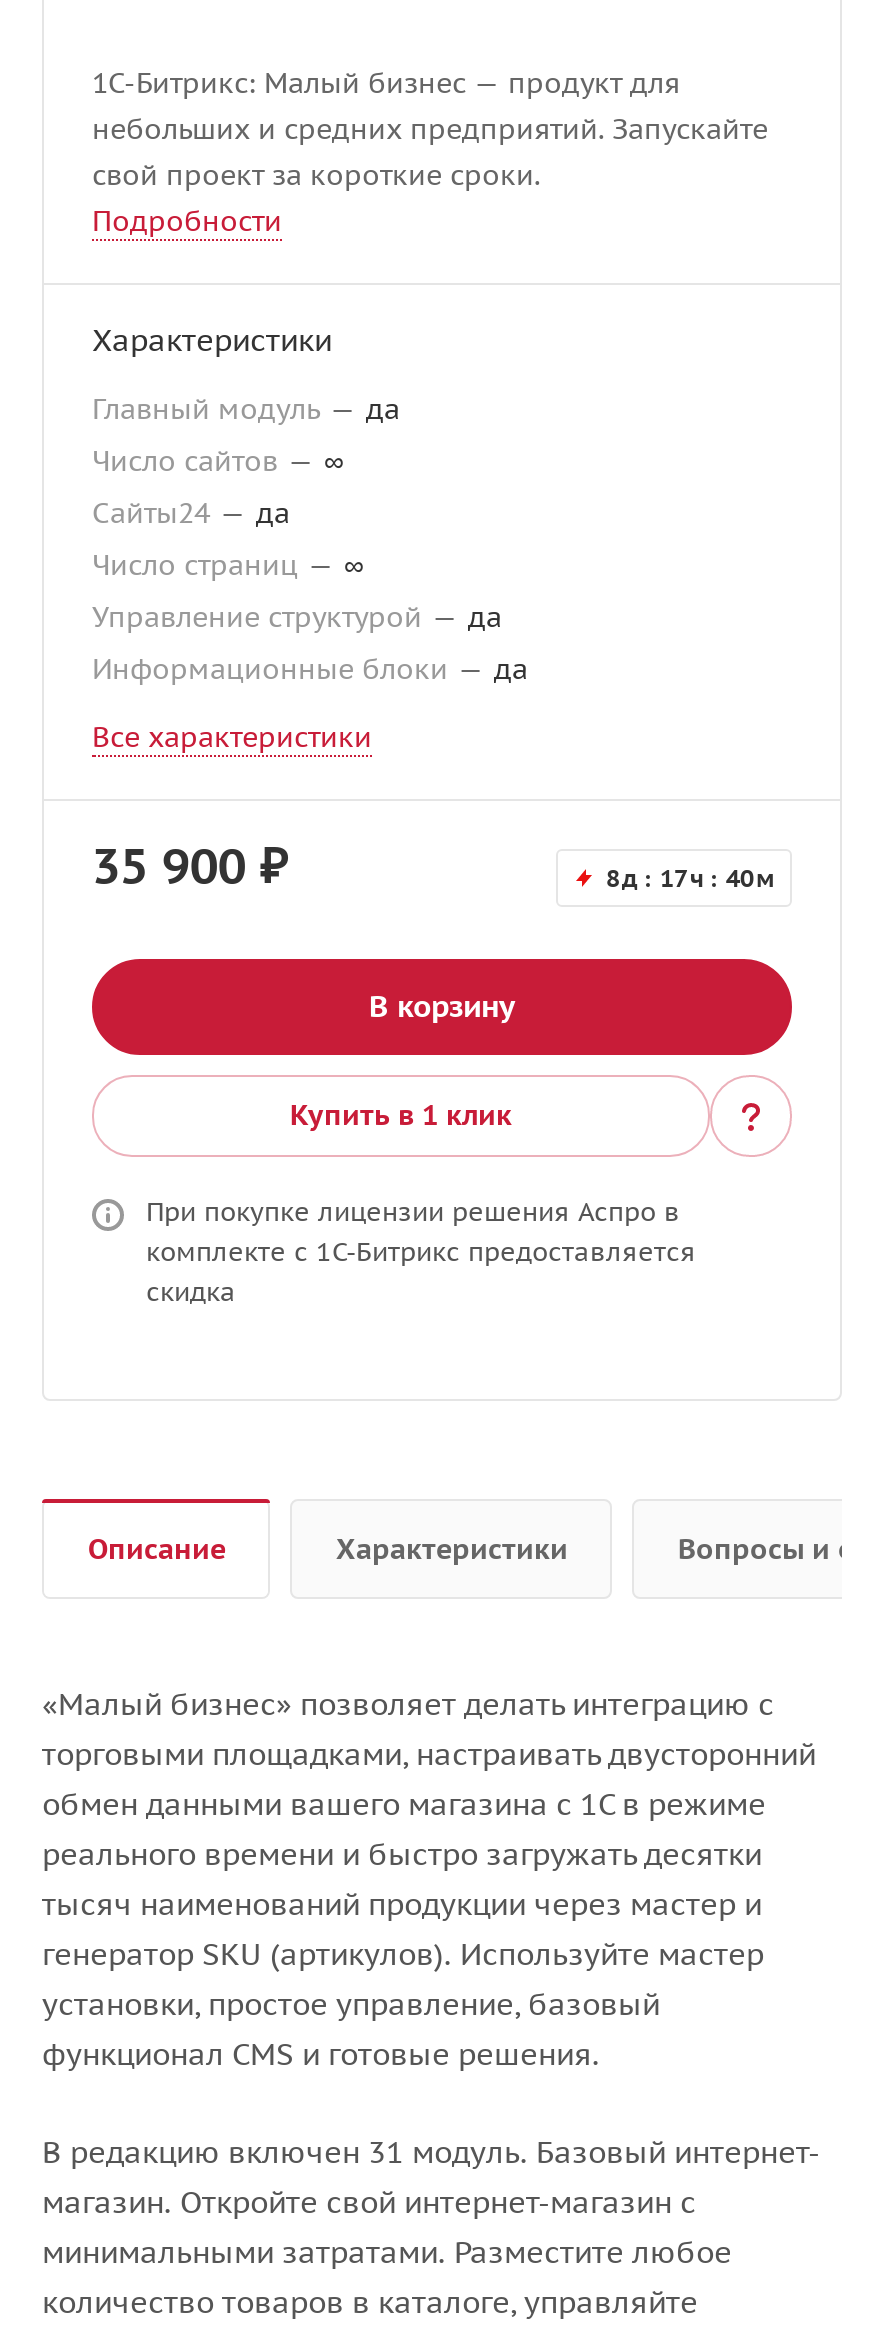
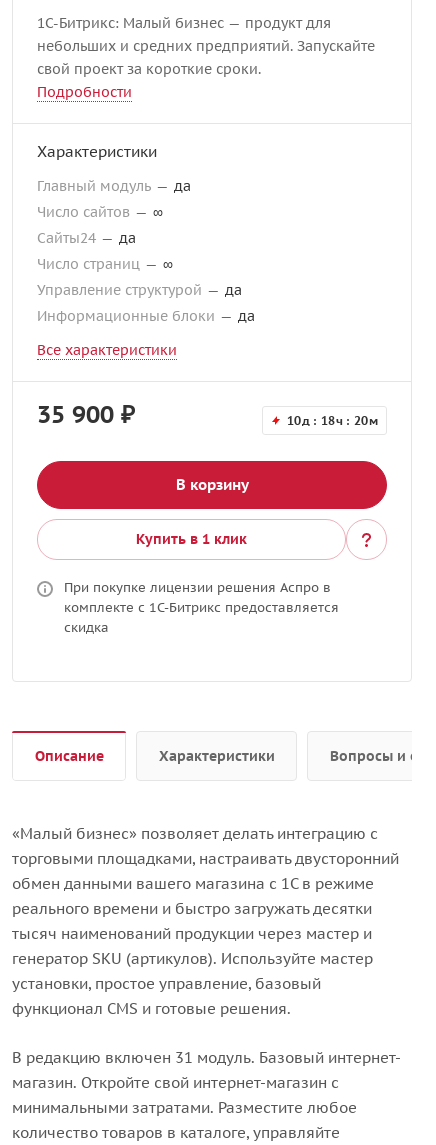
[606,863,638,893] 8д -> [287,413,310,428] 10д
[660,863,704,893] 17ч -> [321,413,343,428] 18ч
[726,863,774,893] 40м -> [354,413,378,428] 20м

